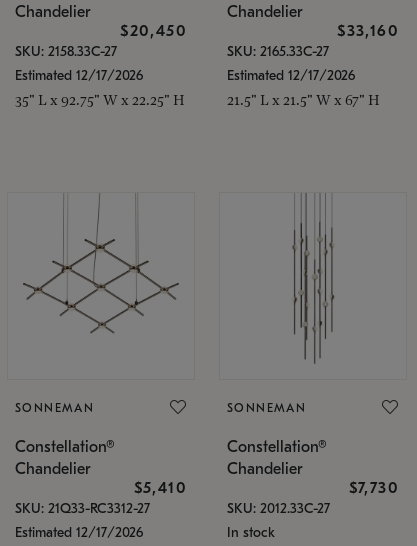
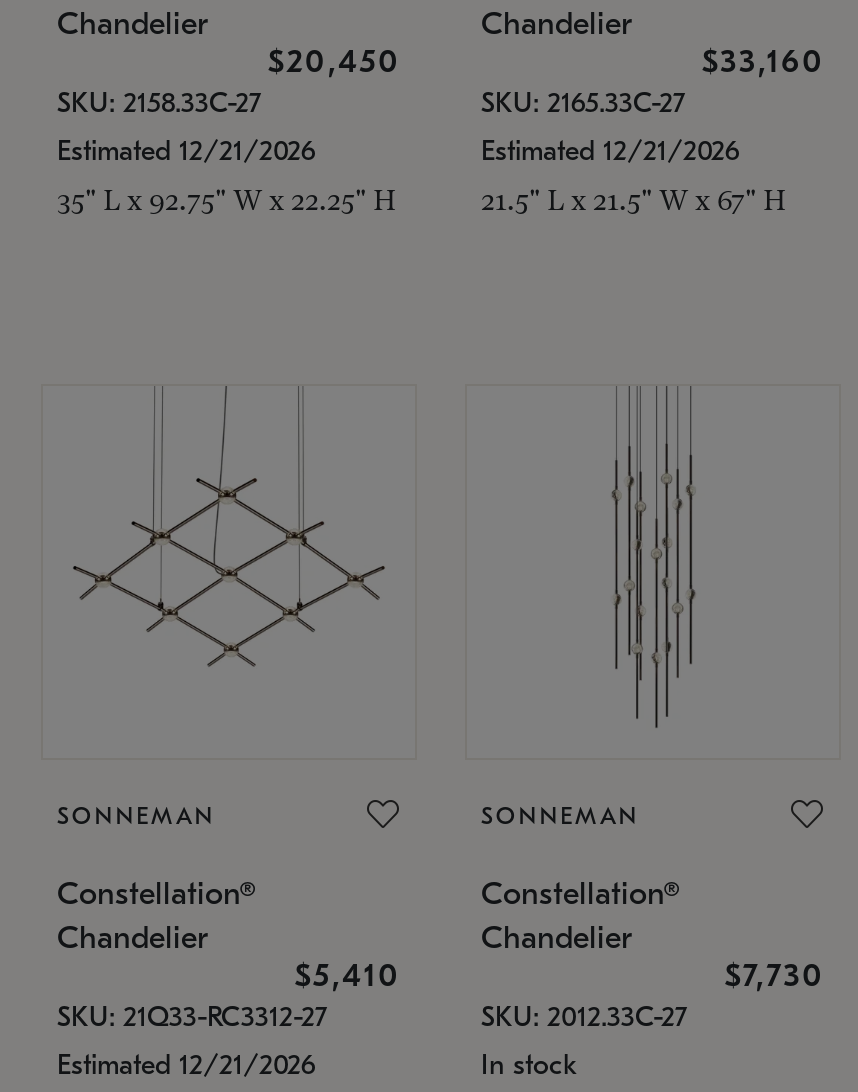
[15,67,143,84] Estimated 12/17/2026 -> [57,133,315,167] Estimated 12/21/2026
[227,67,355,84] Estimated 12/17/2026 -> [481,133,739,167] Estimated 12/21/2026
[15,524,143,541] Estimated 12/17/2026 -> [57,1047,315,1081] Estimated 12/21/2026

